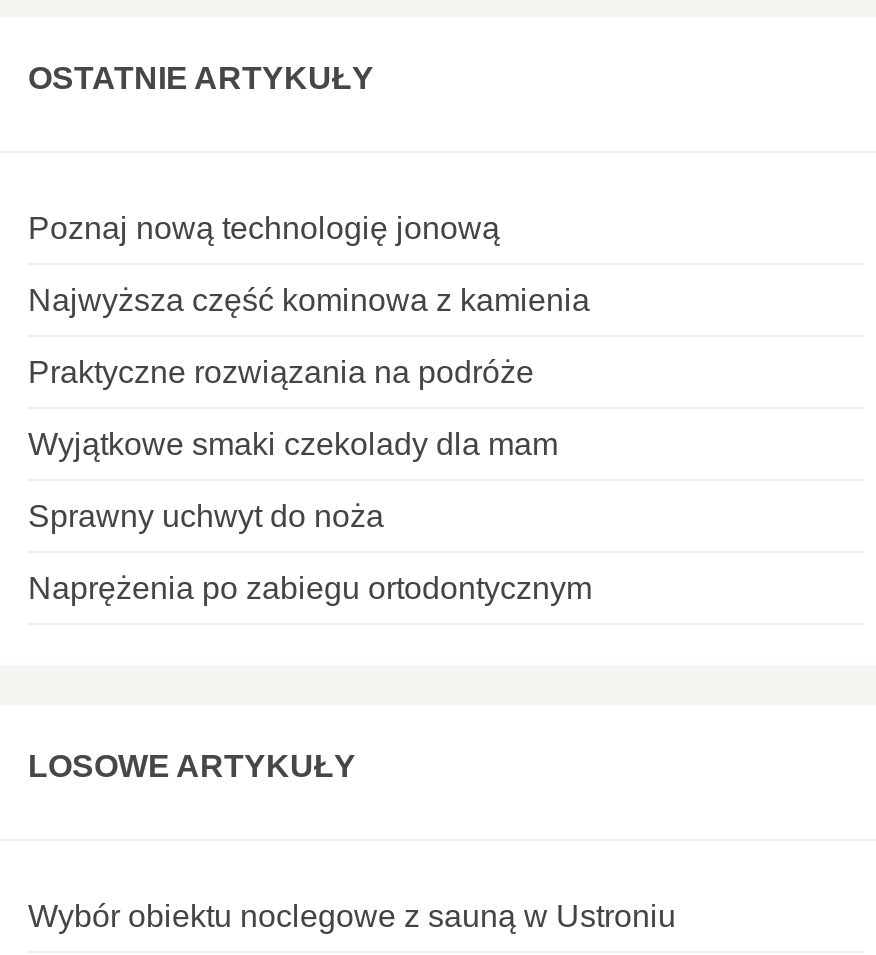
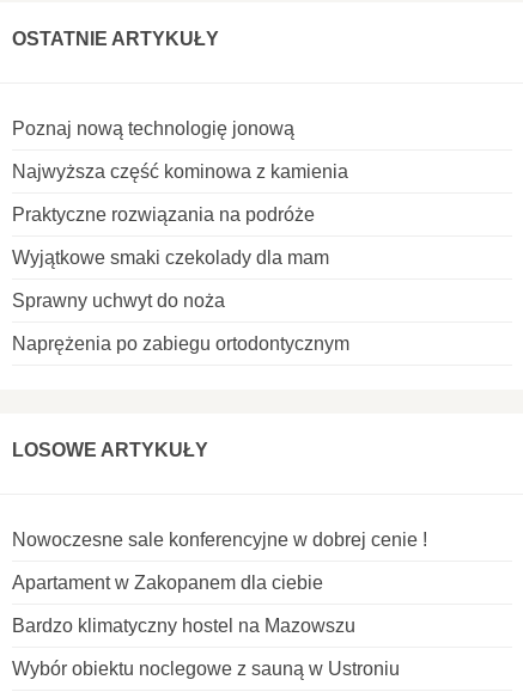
none -> [12,529,427,635] Nowoczesne sale konferencyjne w dobrej cenie ! | Apartament w Zakopanem dla ciebie | Bardzo klimatyczny hostel na Mazowszu

